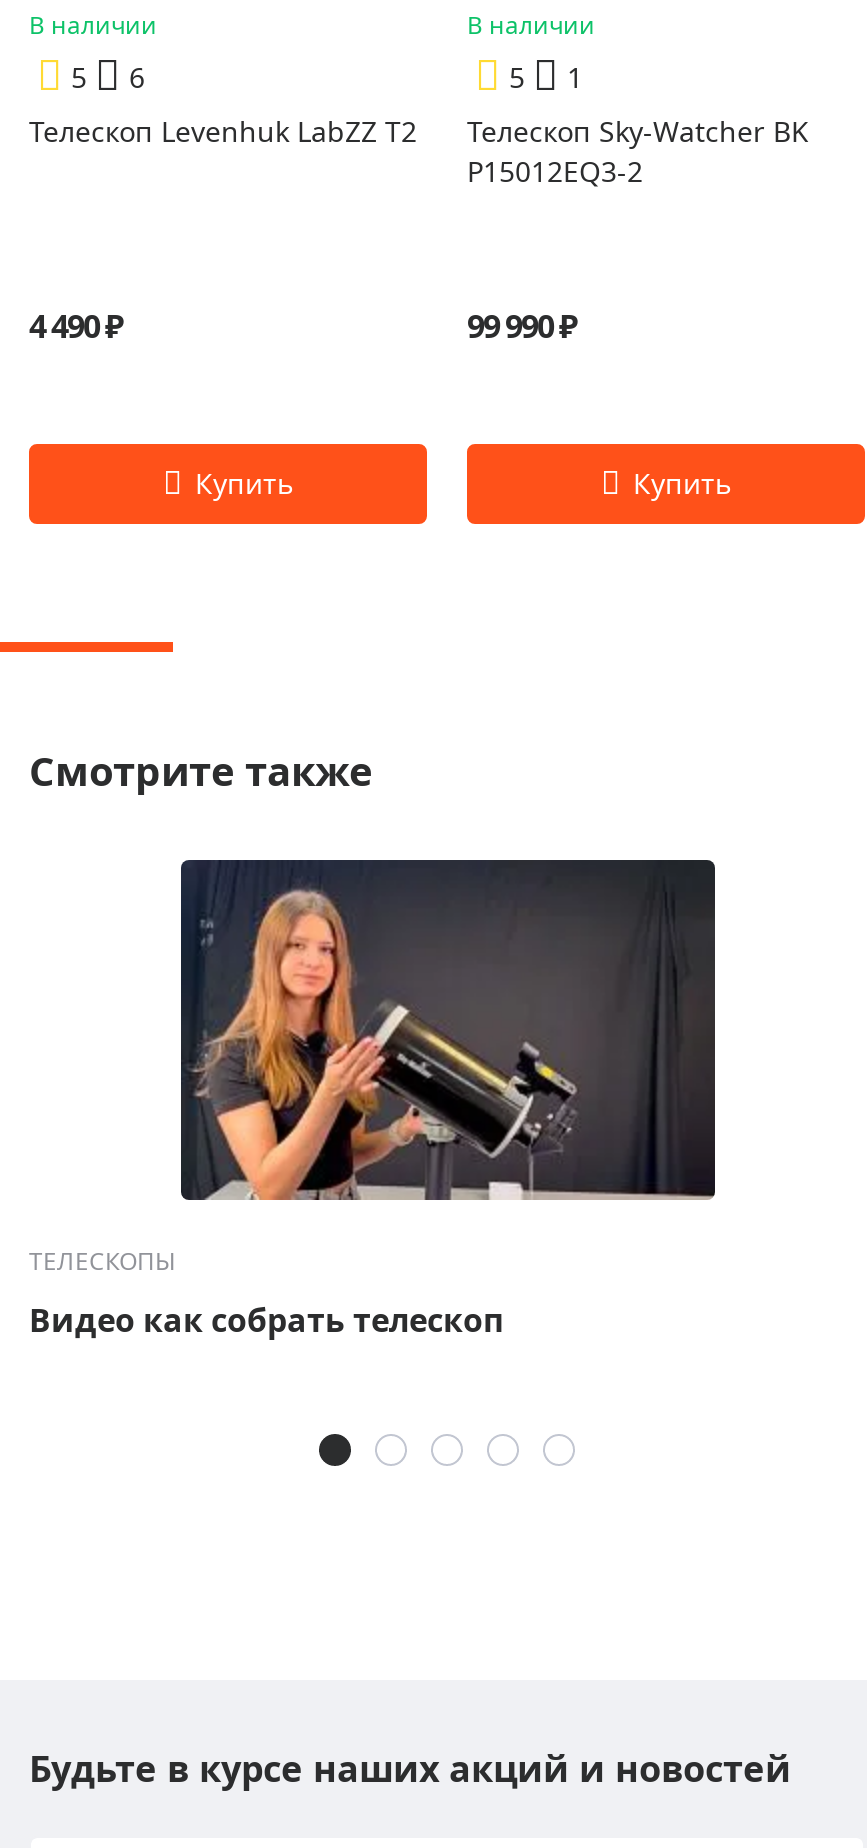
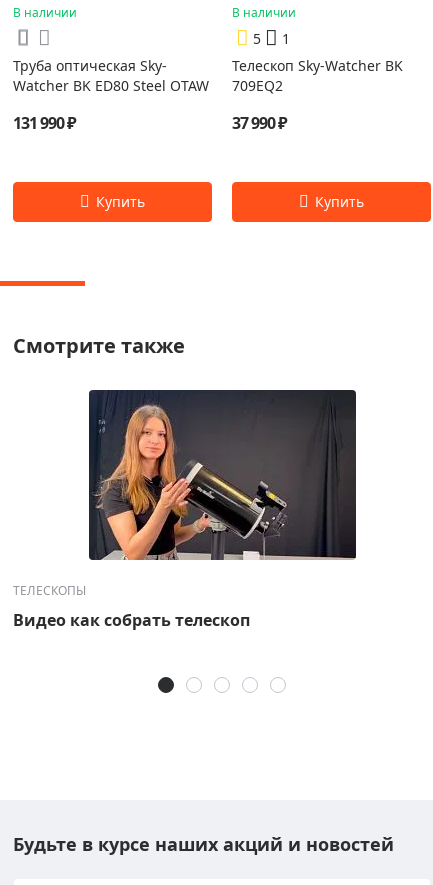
[29,58,417,150] 5 | 6 | Телескоп Levenhuk LabZZ T2 -> [13,56,209,95] Труба оптическая Sky- | Watcher BK ED80 Steel OTAW
[467,152,643,190] P15012EQ3-2 -> [232,76,283,95] 709EQ2
[29,304,123,348] 4 490 ₽ -> [13,112,76,134] 131 990 ₽
[467,304,577,348] 99 990 ₽ -> [232,112,287,134] 37 990 ₽

